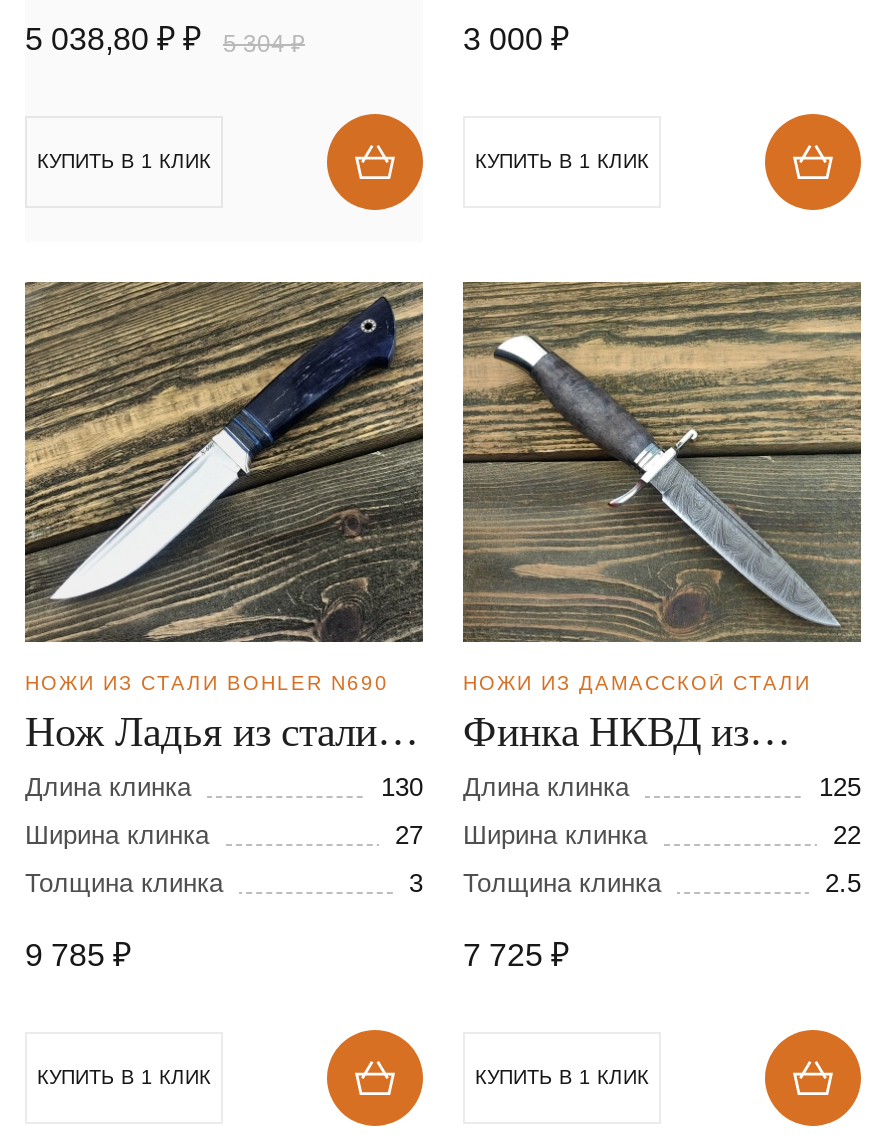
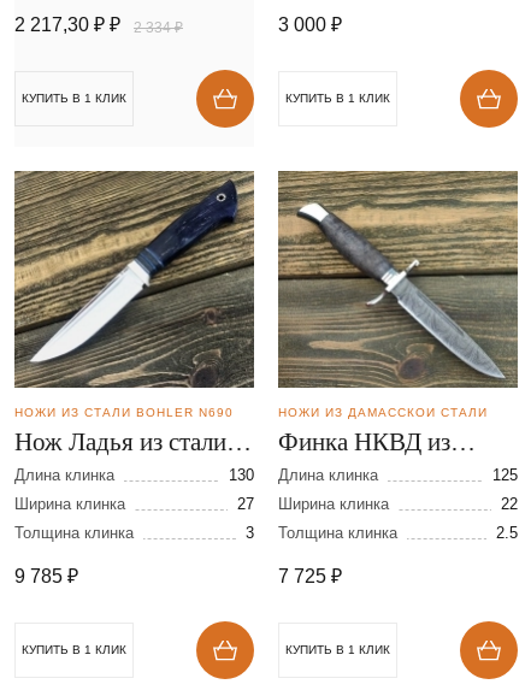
[25,23,201,57] 5 038,80 ₽ ₽ -> [14,15,120,35] 2 217,30 ₽ ₽
[223,31,305,59] 5 304 ₽ -> [134,20,183,37] 2 334 ₽

